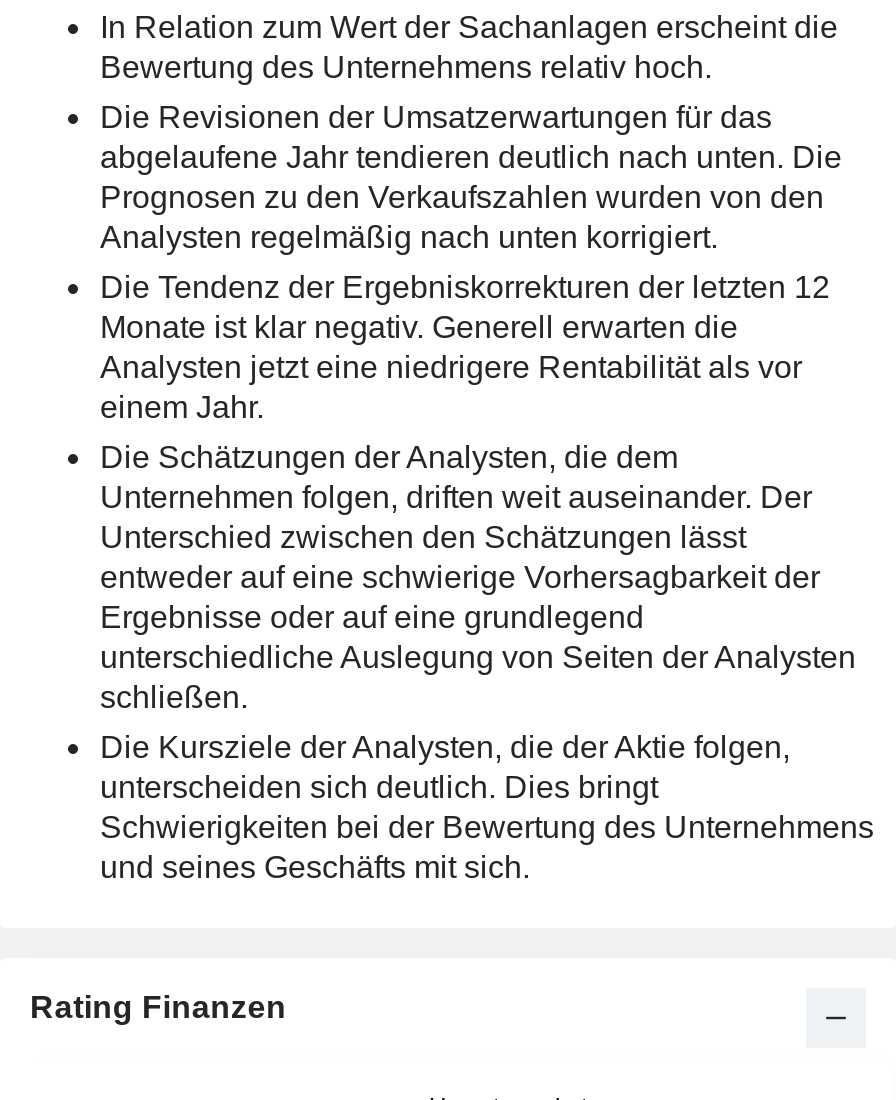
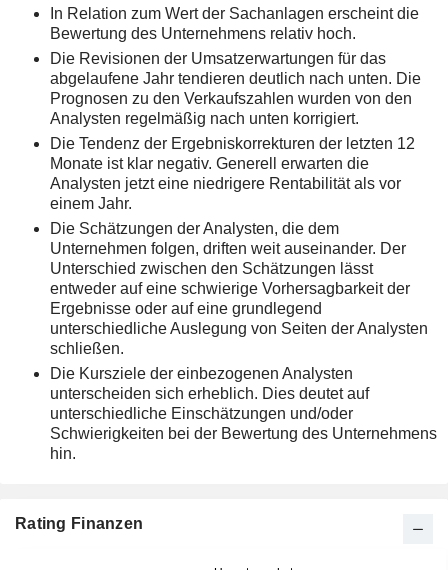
[100,730,790,804] Die Kursziele der Analysten, die der Aktie folgen, | unterscheiden sich deutlich. Dies bringt -> [50,365,369,422] Die Kursziele der einbezogenen Analysten | unterscheiden sich erheblich. Dies deutet auf | unterschiedliche Einschätzungen und/oder
[100,850,530,884] und seines Geschäfts mit sich. -> [50,445,76,462] hin.

